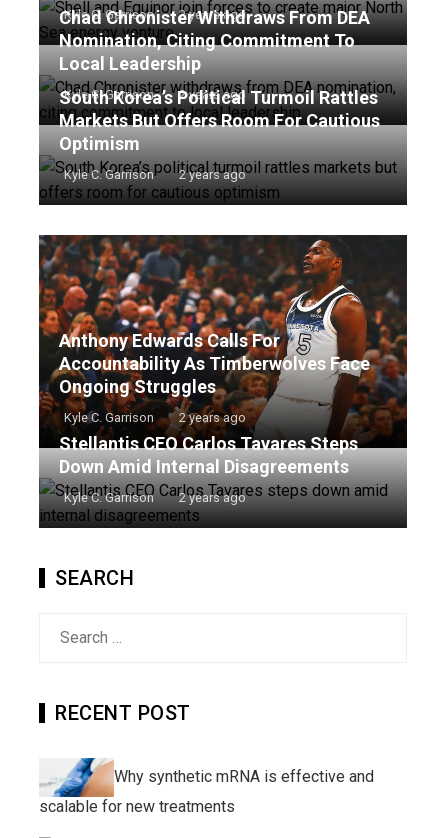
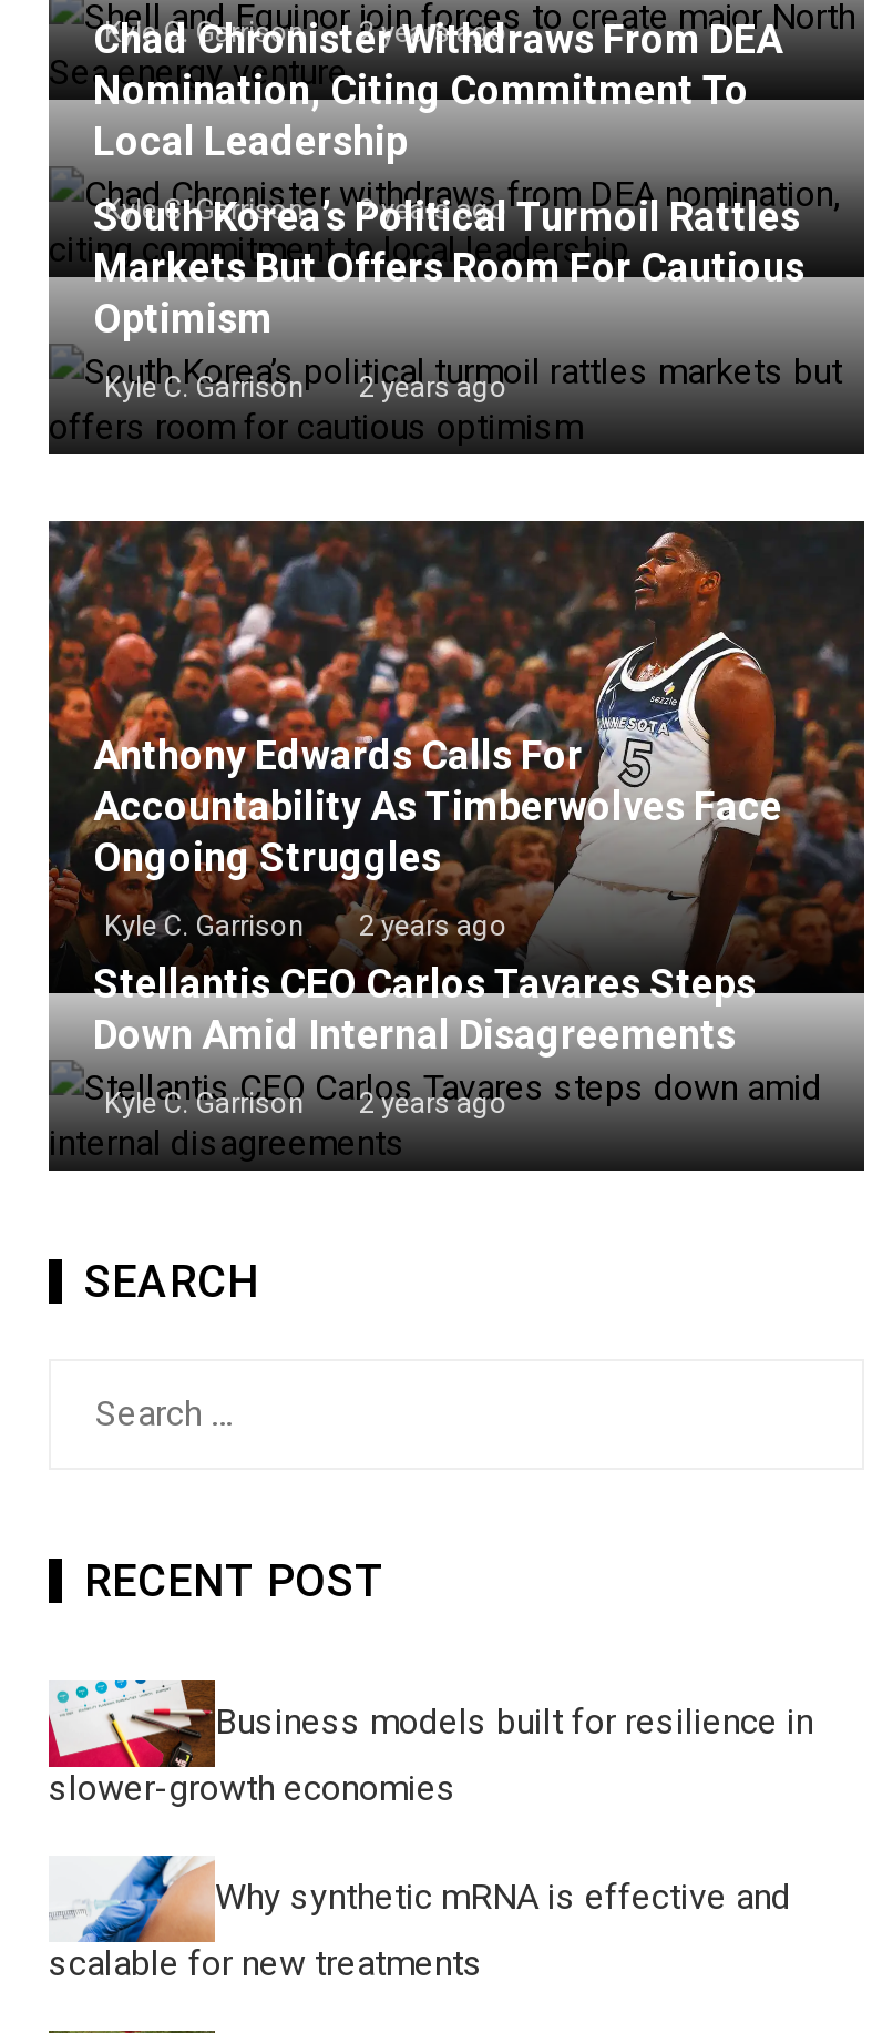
none -> [47,1678,813,1809] [image] | Business models built for resilience in | slower-growth economies

